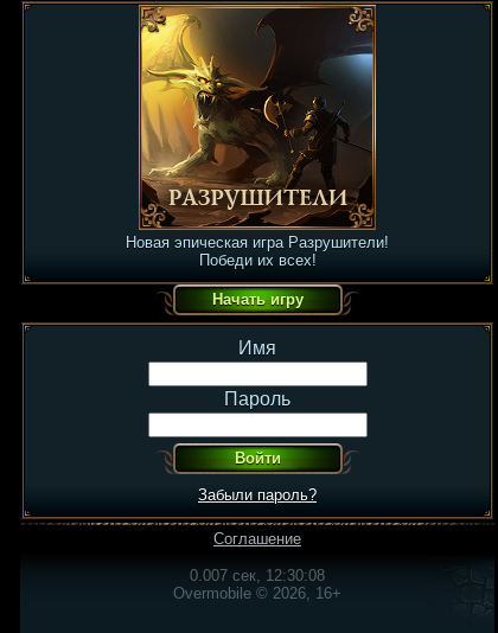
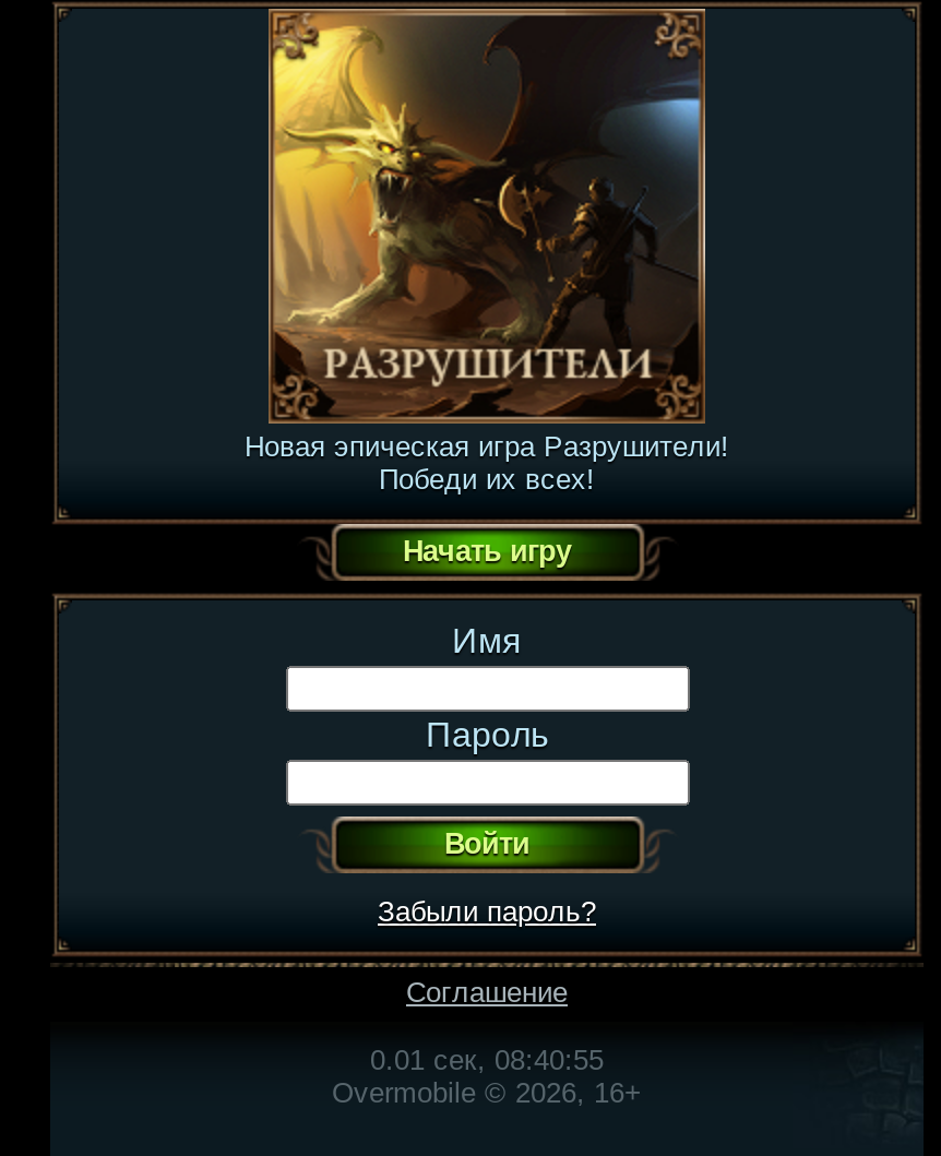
[190,566,325,584] 0.007 сек, 12:30:08 -> [370,1042,604,1075] 0.01 сек, 08:40:55

